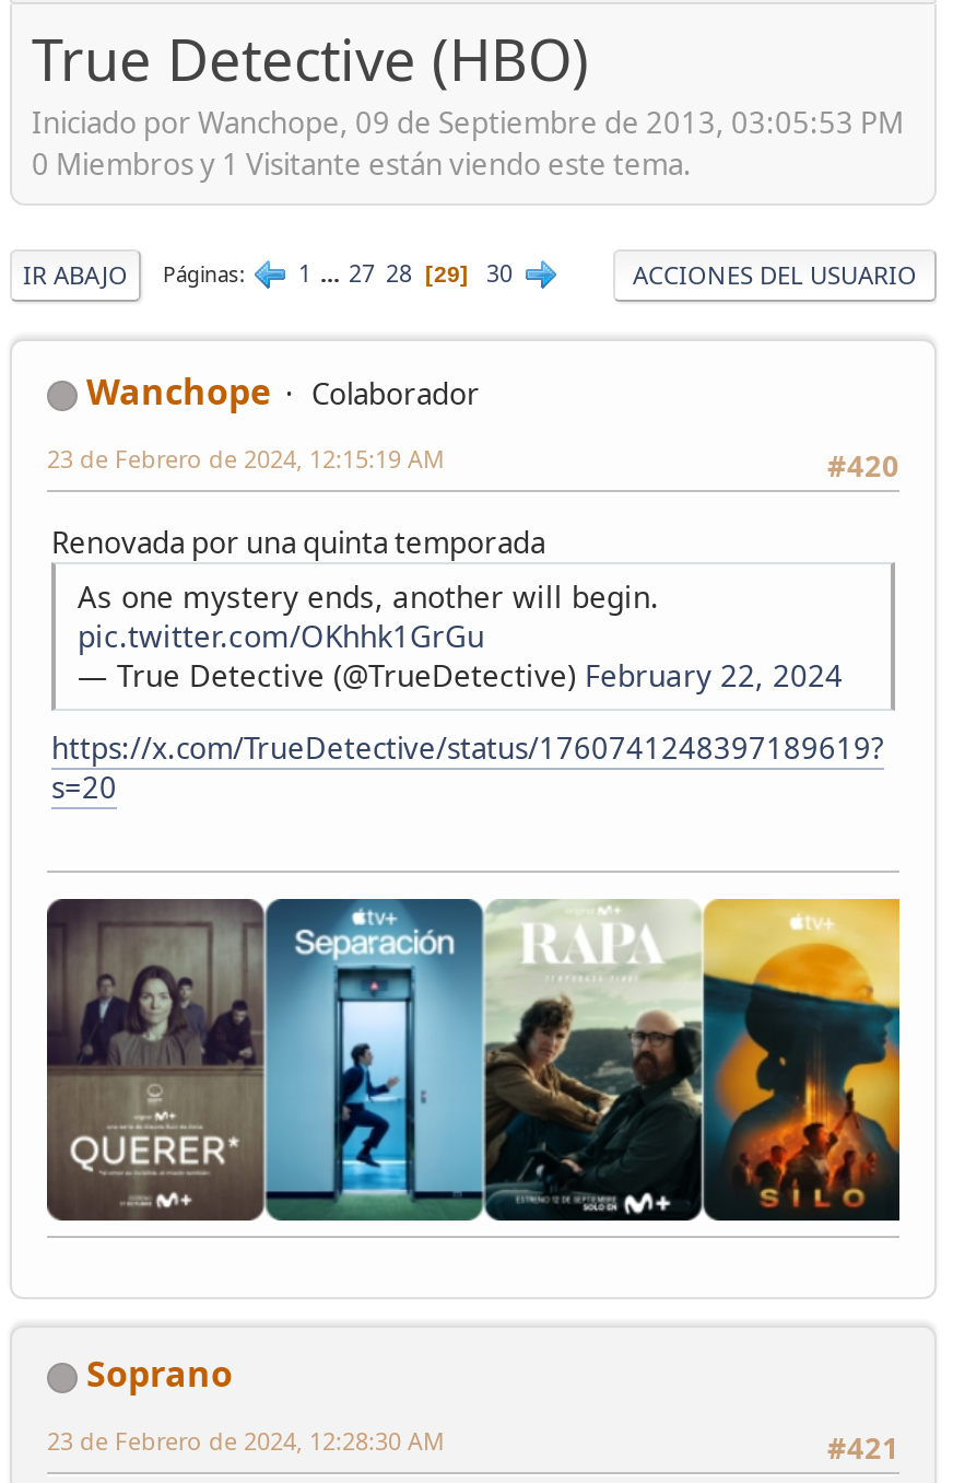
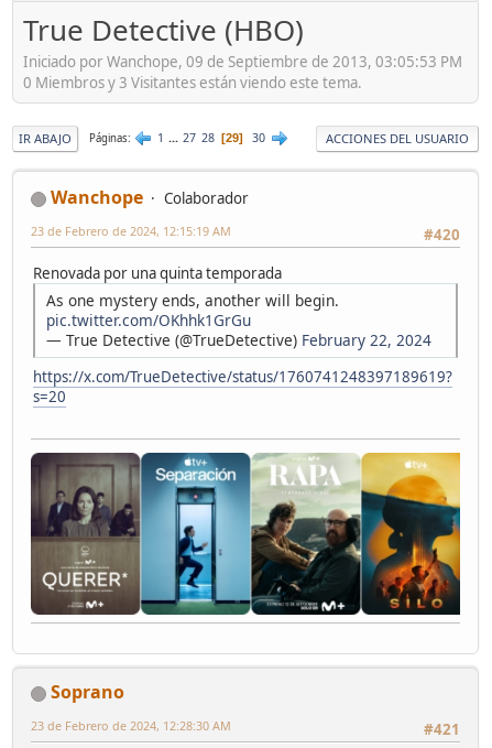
[32,145,692,184] 0 Miembros y 1 Visitante están viendo este tema. -> [23,73,362,93] 0 Miembros y 3 Visitantes están viendo este tema.

